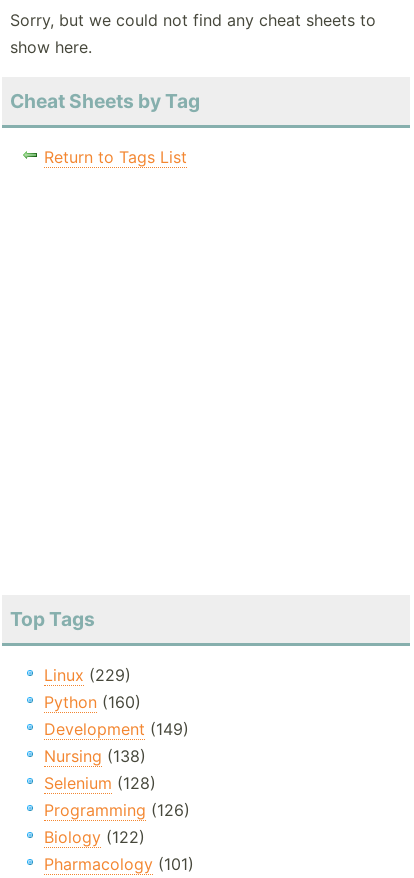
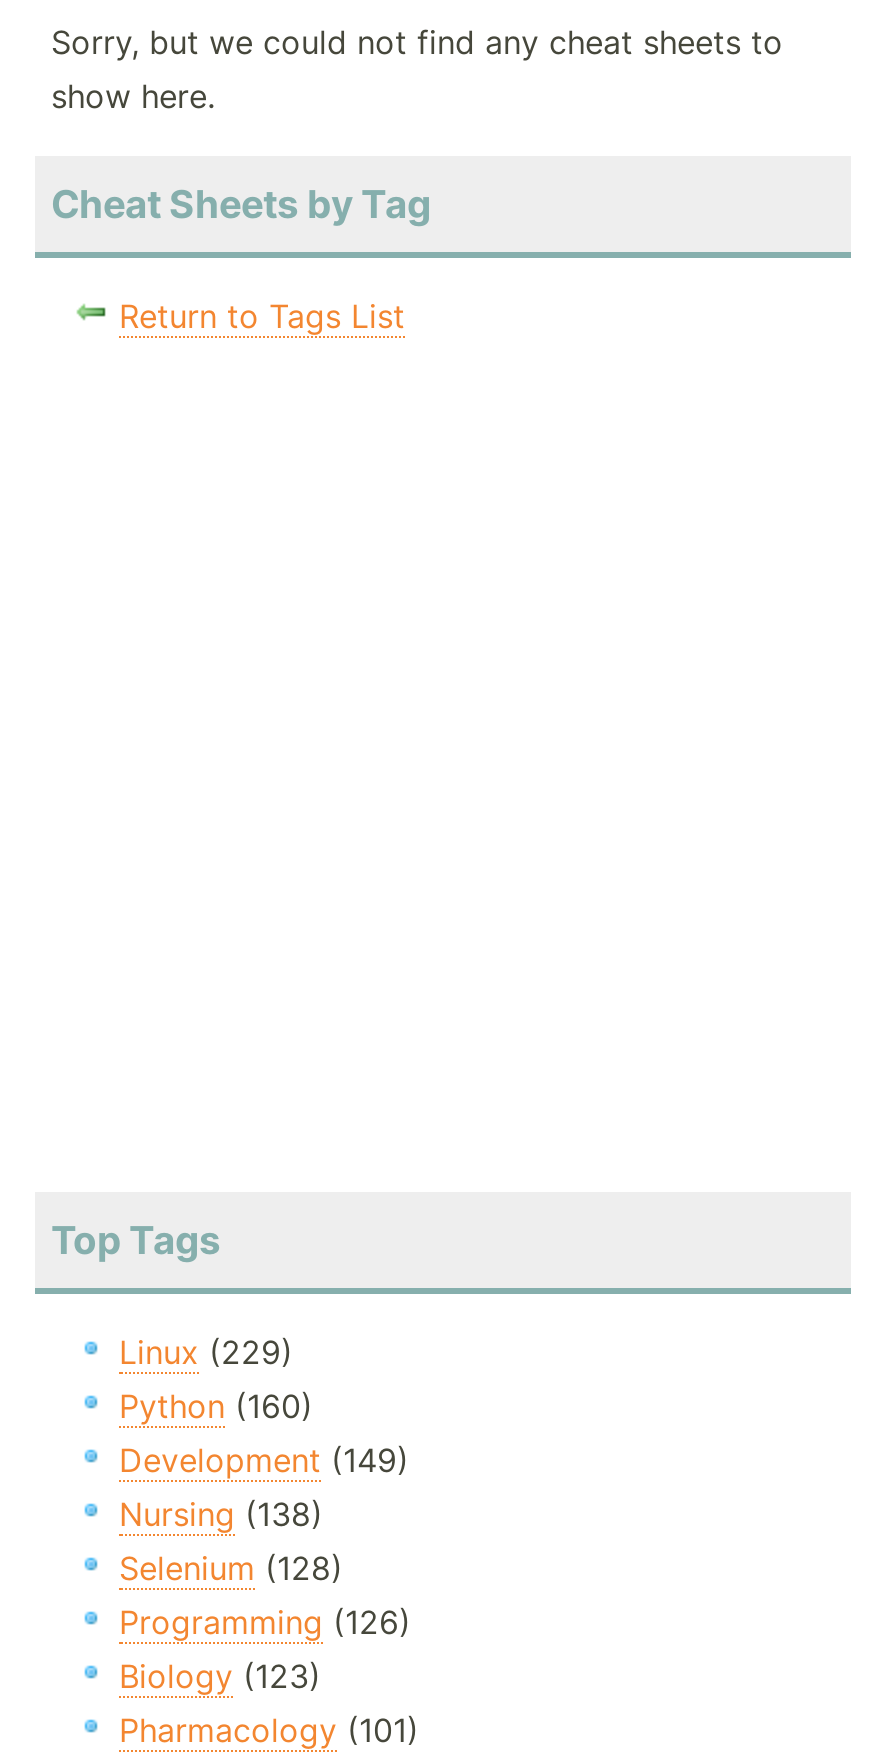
[44,827,145,847] Biology (122) -> [119,1656,321,1696] Biology (123)

